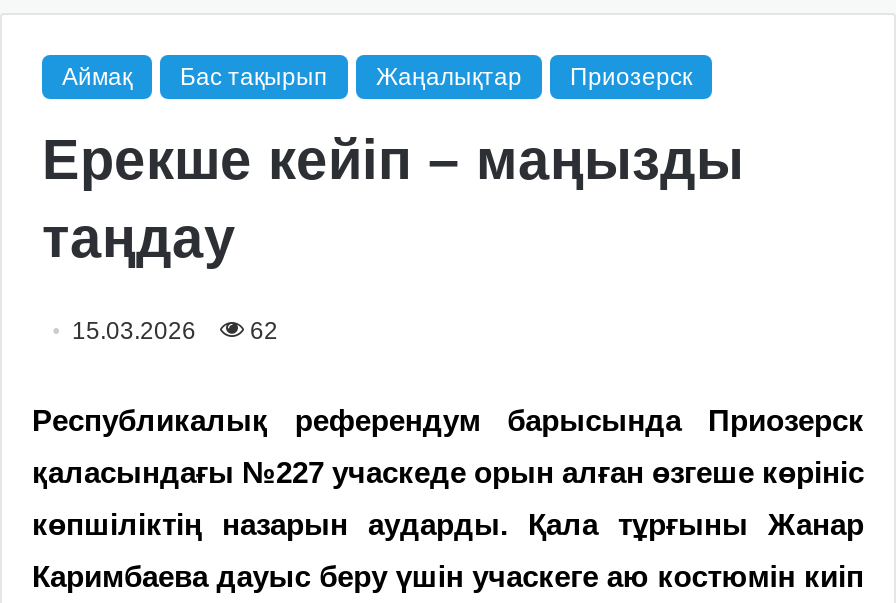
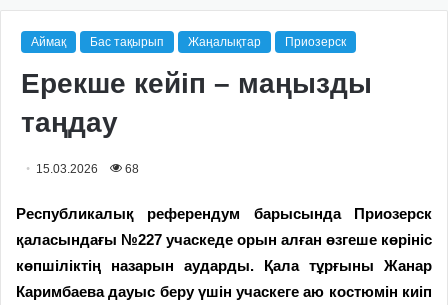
[72,316,278,344] 15.03.2026 62 -> [36,162,139,176] 15.03.2026 68

